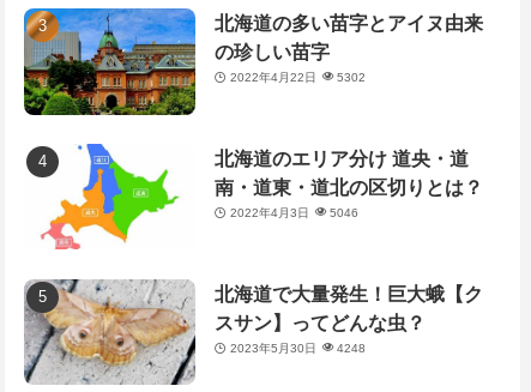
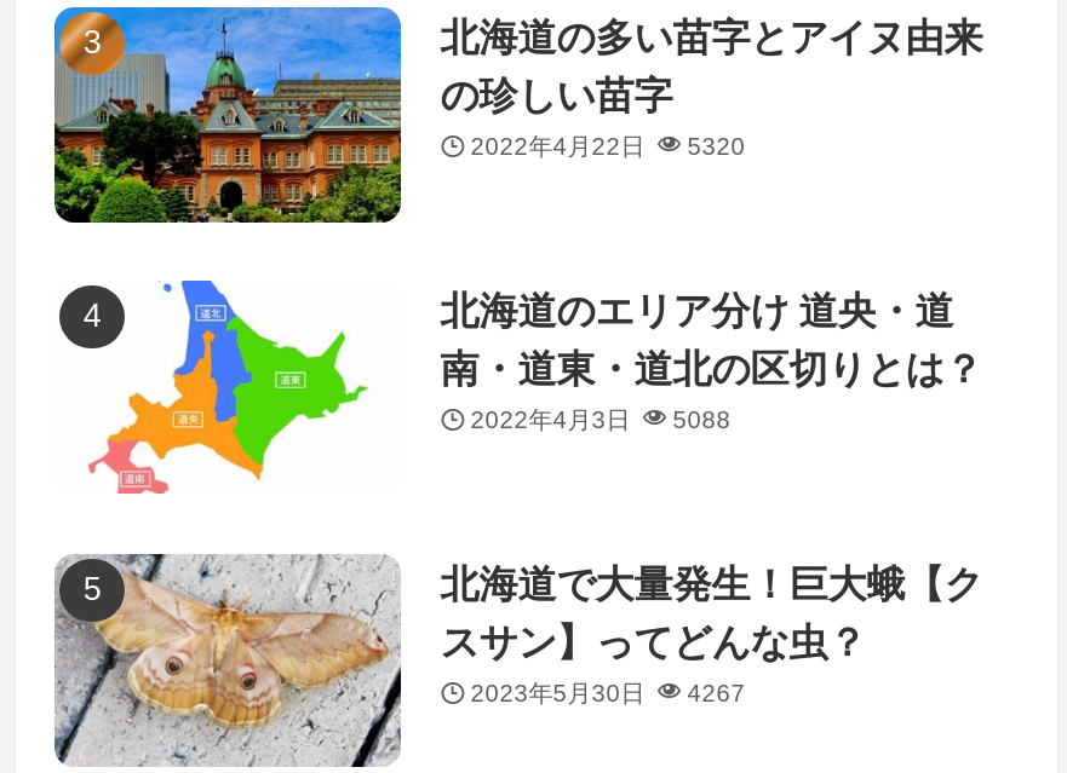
[230,71,366,84] 2022年4月22日 5302 -> [470,133,745,160] 2022年4月22日 5320
[230,206,359,219] 2022年4月3日 5046 -> [470,406,731,433] 2022年4月3日 5088
[230,341,366,354] 2023年5月30日 4248 -> [470,679,745,705] 2023年5月30日 4267

